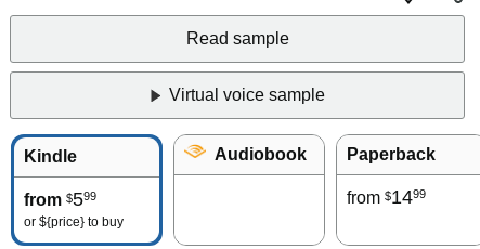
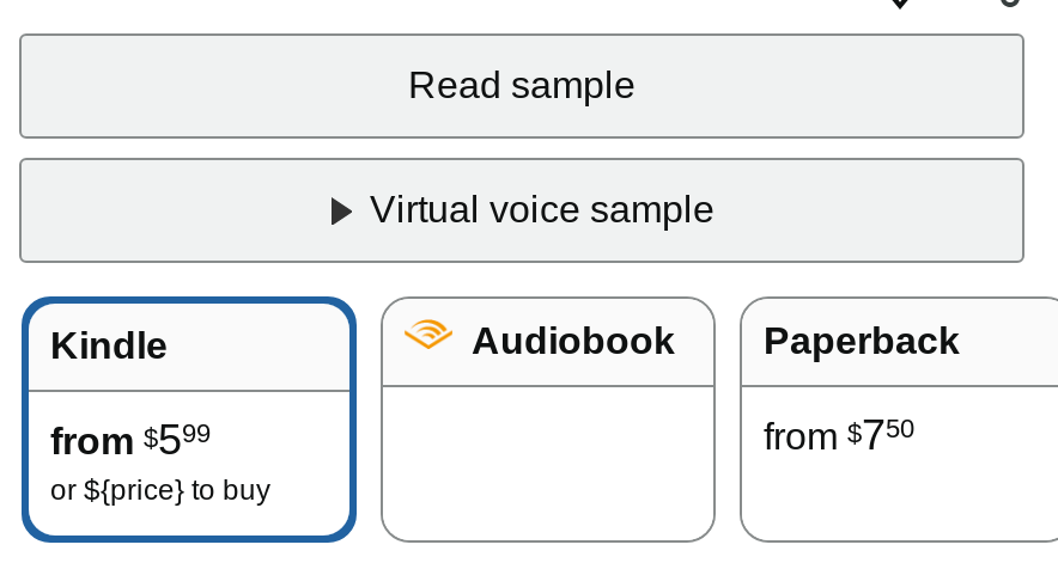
[347,186,426,208] from $1499 -> [764,411,914,459] from $750

